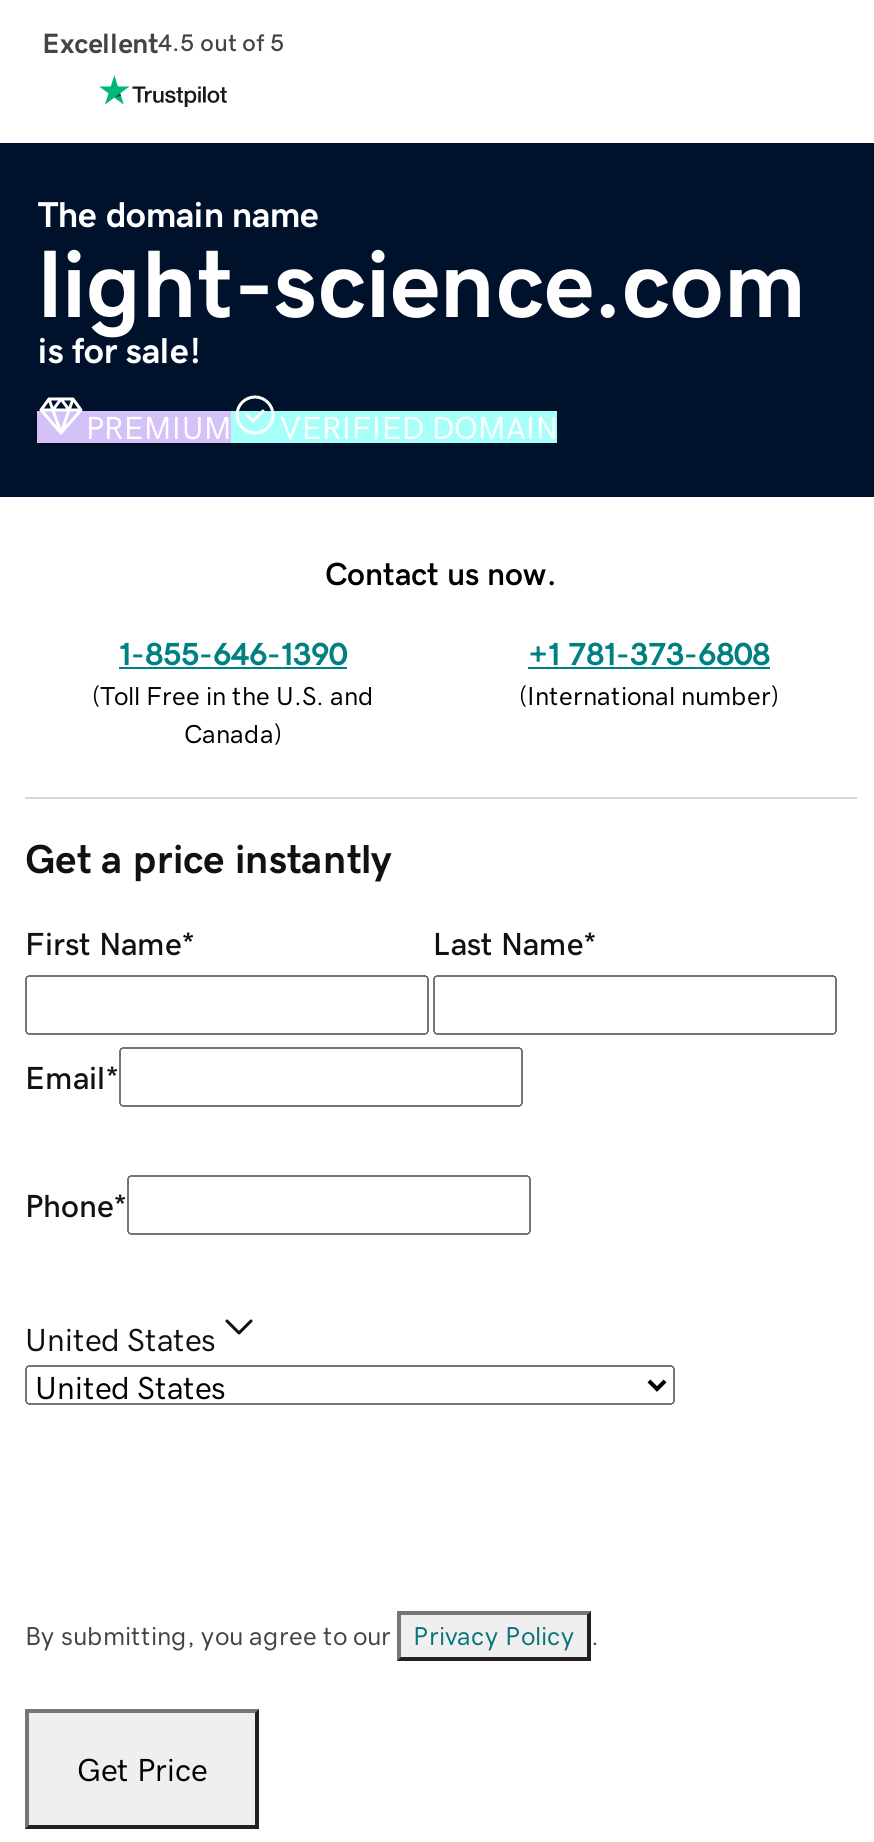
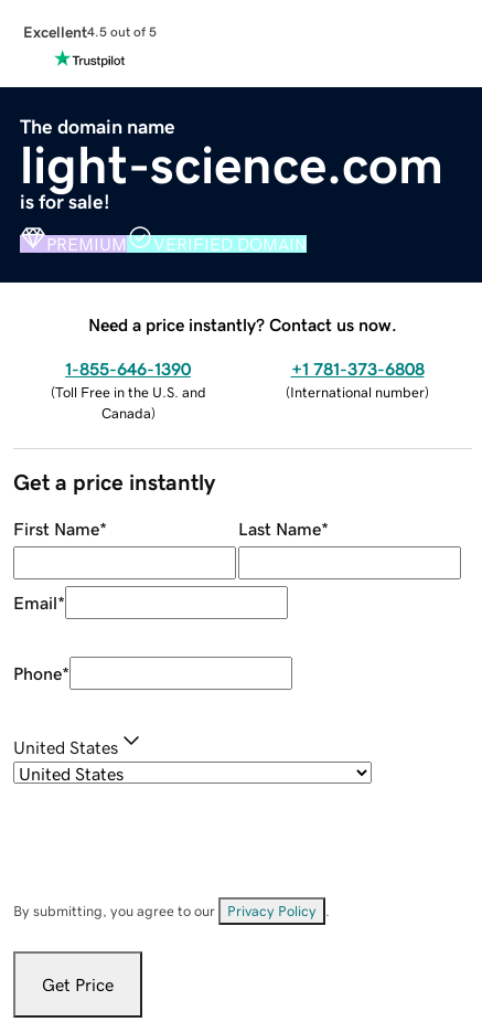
[325,556,557,588] Contact us now. -> [88,315,397,333] Need a price instantly? Contact us now.

